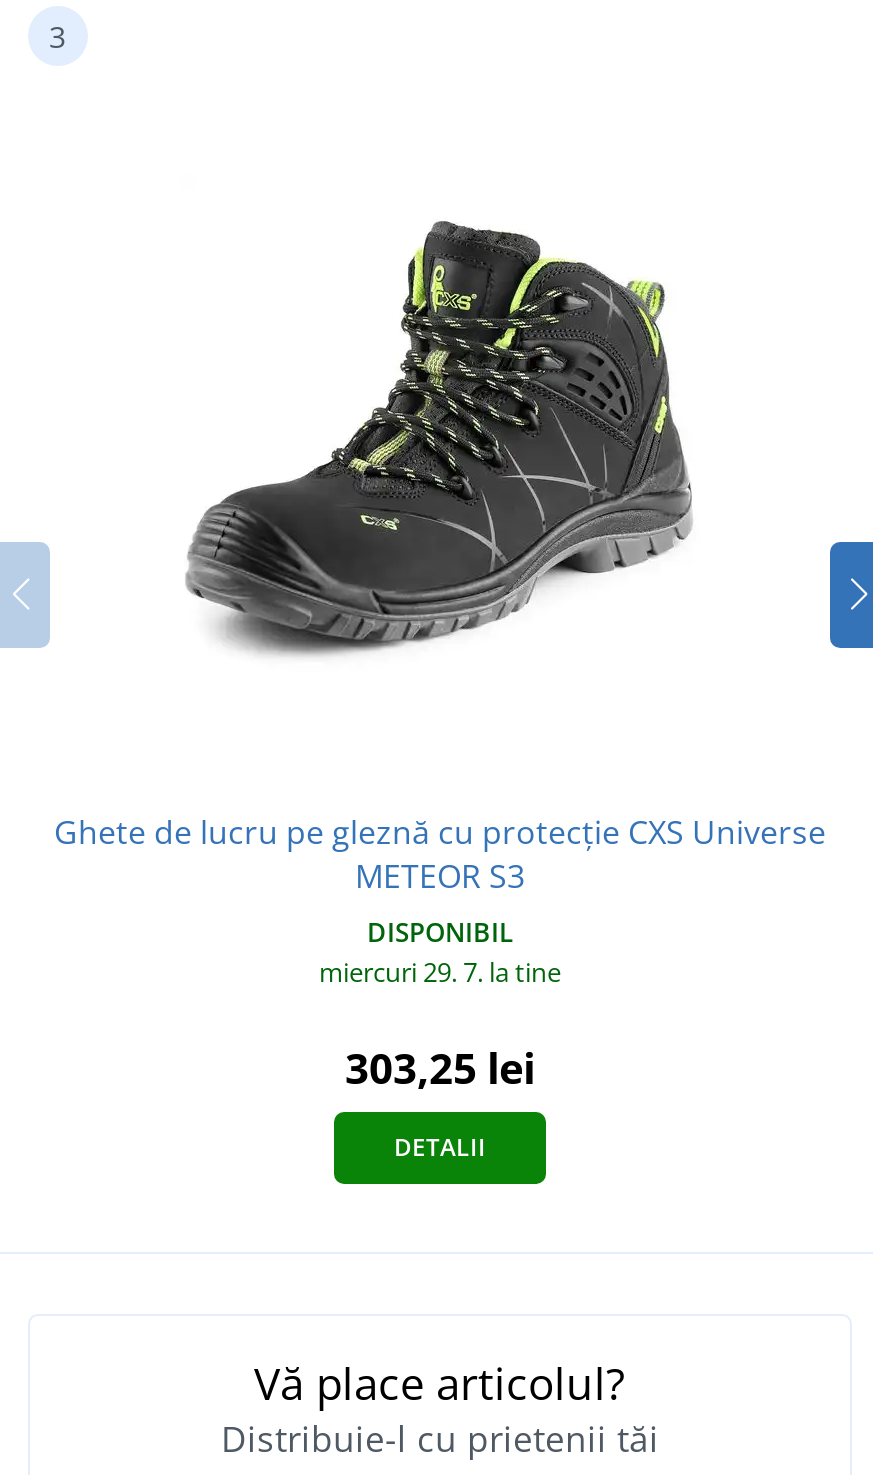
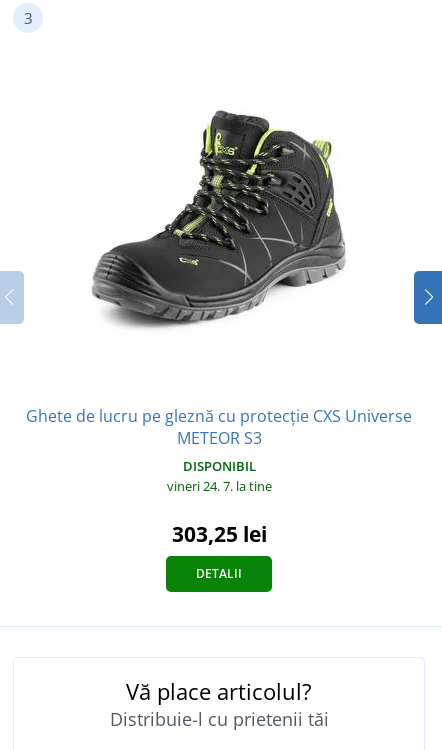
[319,954,561,990] miercuri 29. 7. la tine -> [166,477,271,495] vineri 24. 7. la tine

